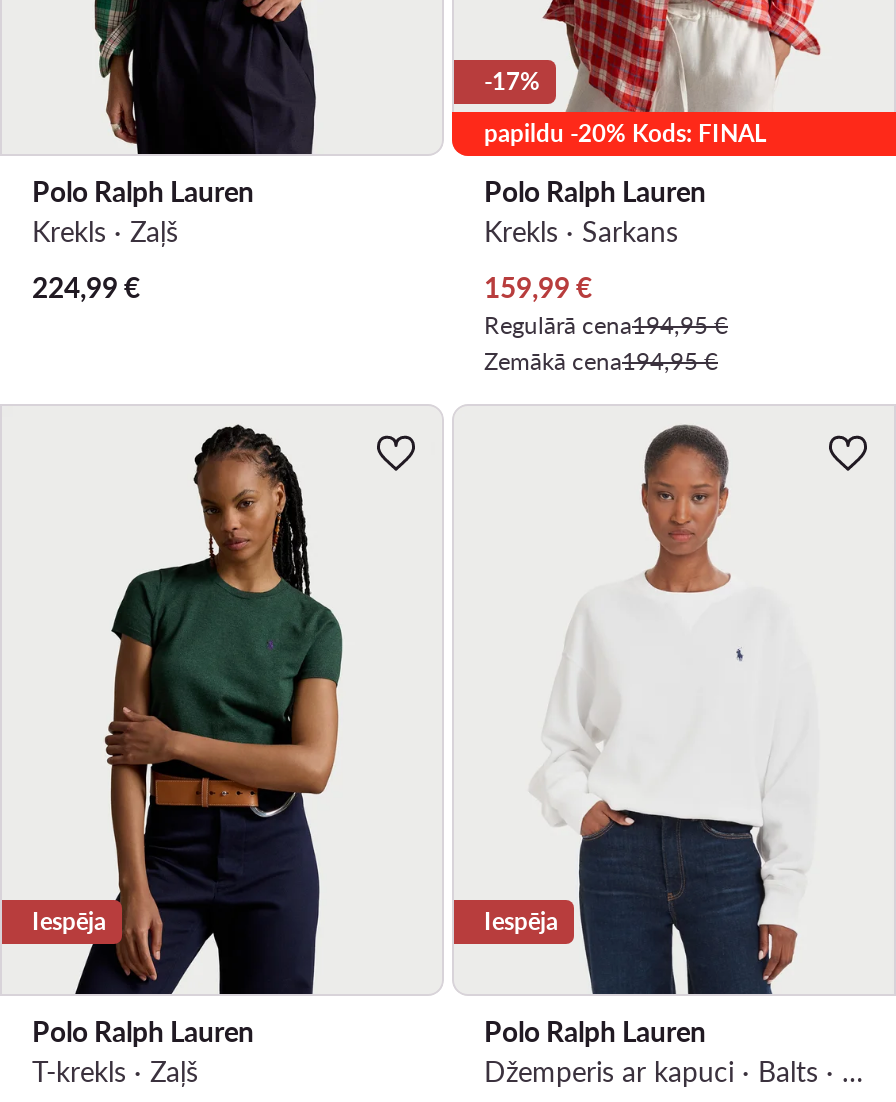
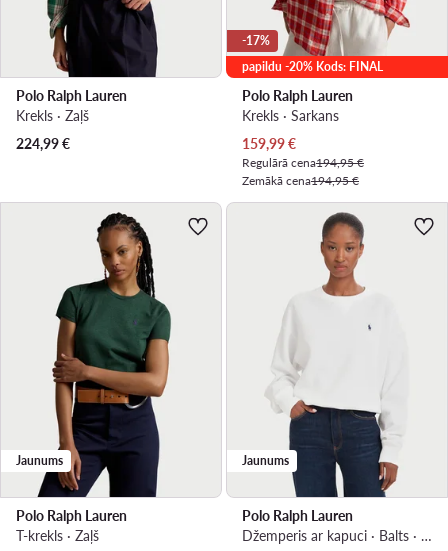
[32,905,106,935] Iespēja -> [16,452,63,467] Jaunums
[484,905,558,935] Iespēja -> [242,452,289,467] Jaunums

